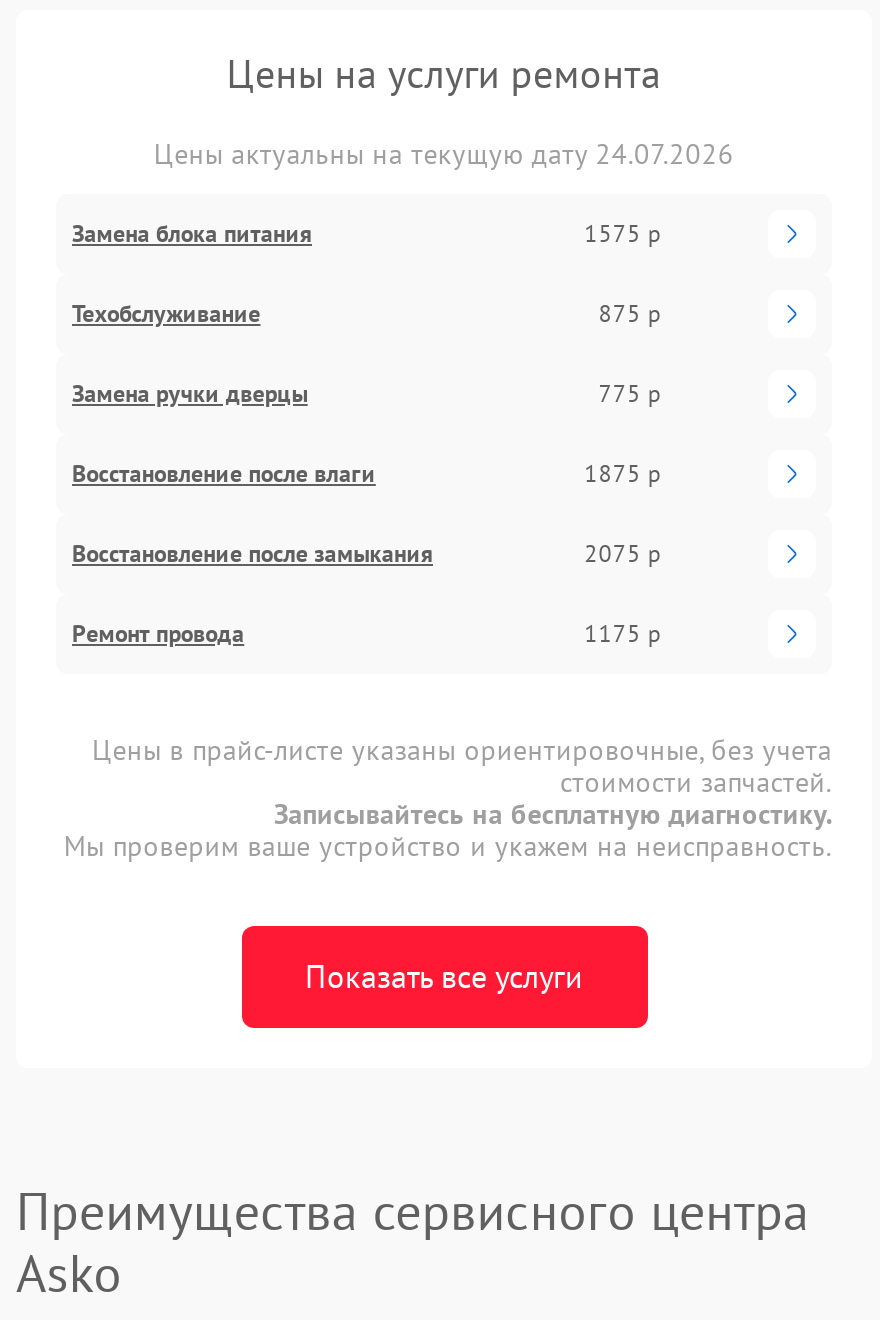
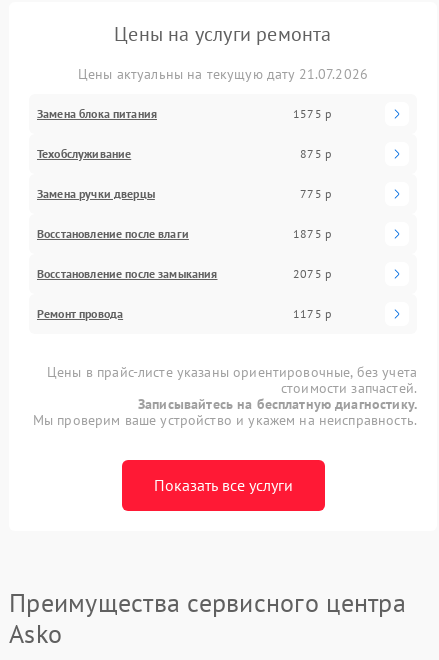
[154,135,734,171] Цены актуальны на текущую дату 24.07.2026 -> [78,64,368,82] Цены актуальны на текущую дату 21.07.2026

